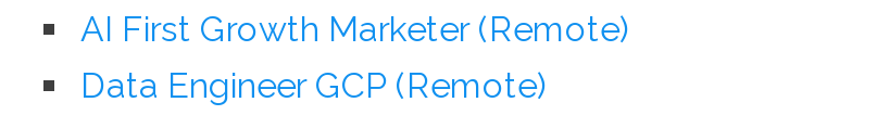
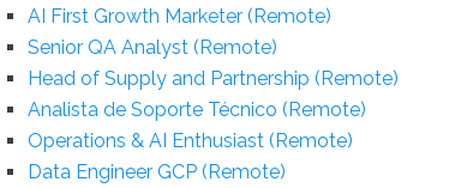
none -> [28,36,399,152] Senior QA Analyst (Remote) | Head of Supply and Partnership (Remote) | Analista de Soporte Técnico (Remote) | Operations & AI Enthusiast (Remote)

